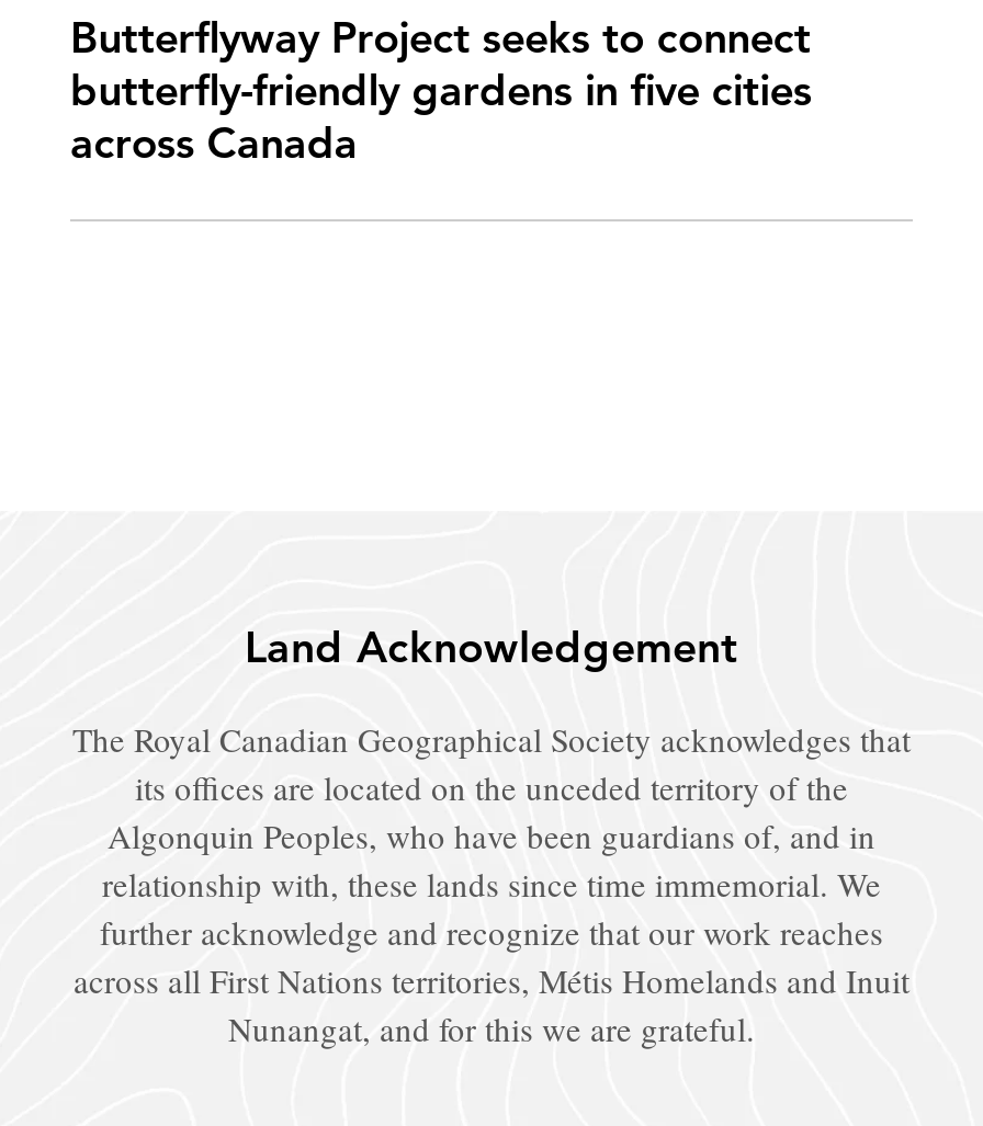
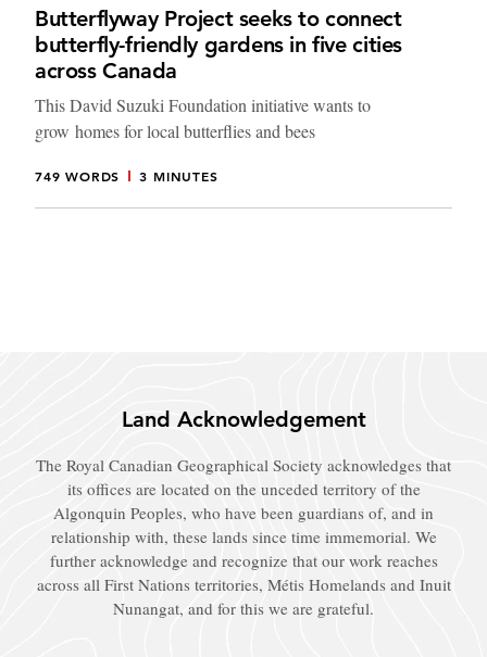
none -> [35,94,371,185] This David Suzuki Foundation initiative wants to | grow homes for local butterflies and bees | 749 WORDS | 3 MINUTES

